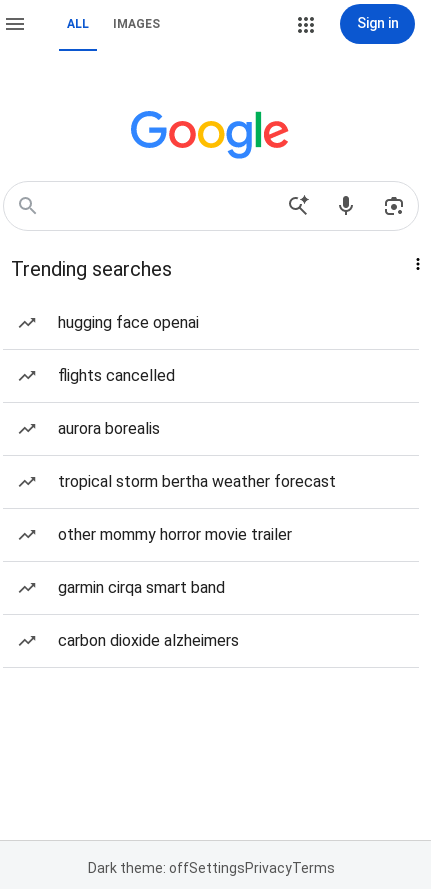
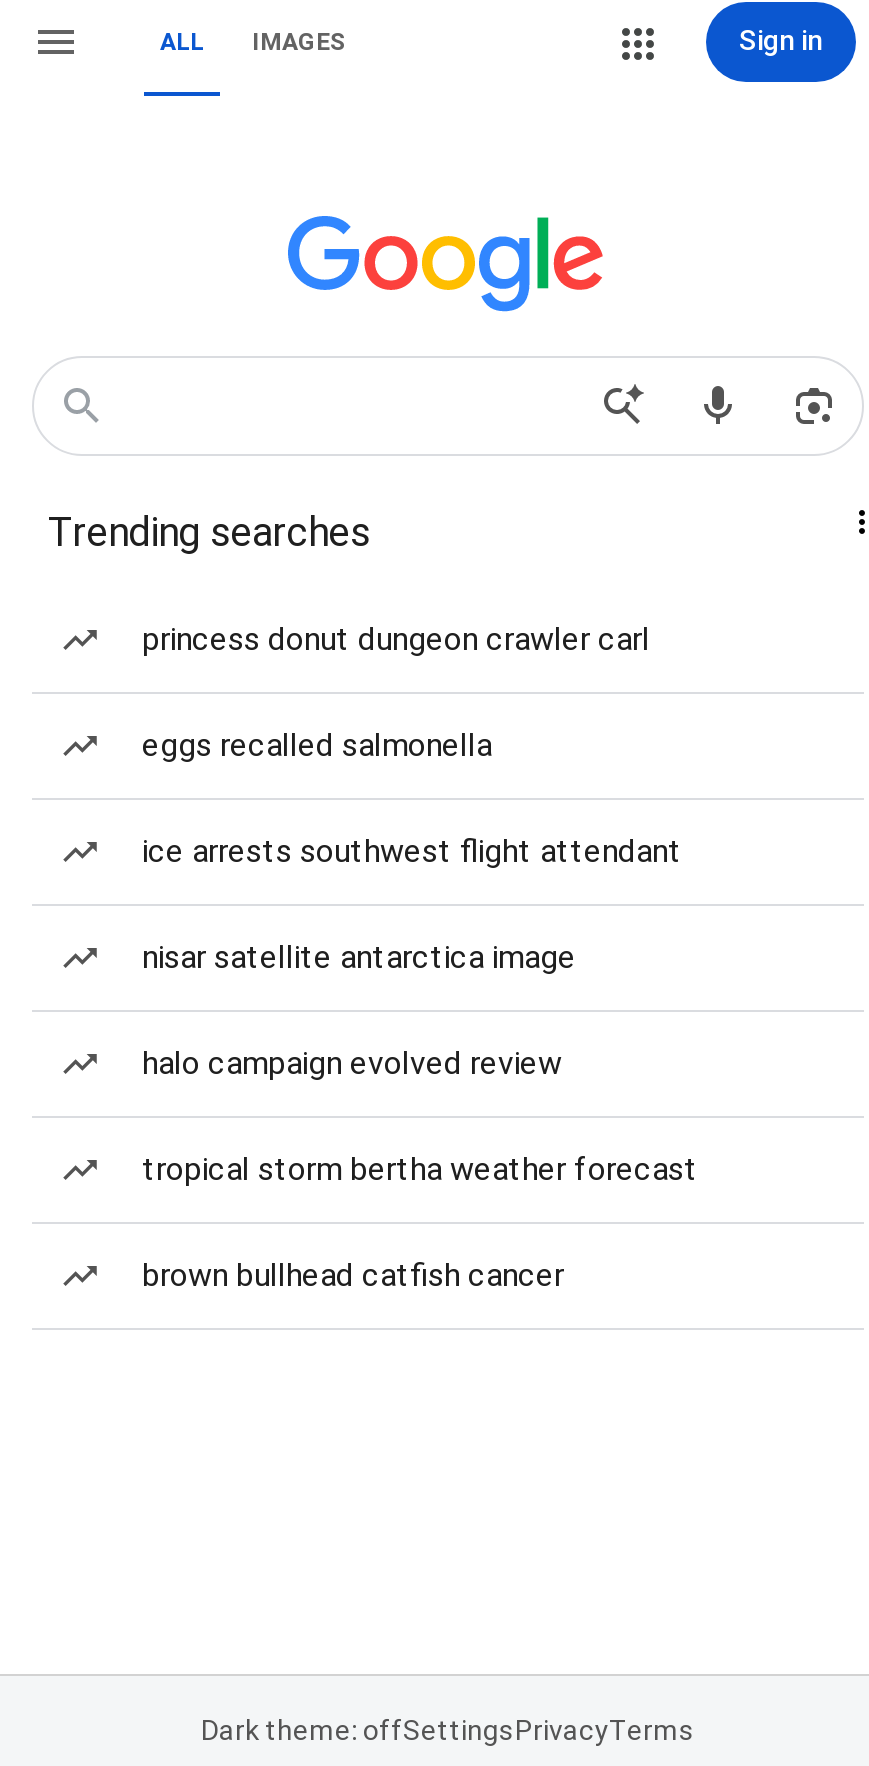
[58,313,199,438] hugging face openai | flights cancelled | aurora borealis -> [142,620,682,1082] princess donut dungeon crawler carl | eggs recalled salmonella | ice arrests southwest flight attendant | nisar satellite antarctica image | halo campaign evolved review
moved [58,472,336,491] -> [142,1150,698,1188]: tropical storm bertha weather forecast
[58,525,292,650] other mommy horror movie trailer | garmin cirqa smart band | carbon dioxide alzheimers -> [142,1256,564,1294] brown bullhead catfish cancer

